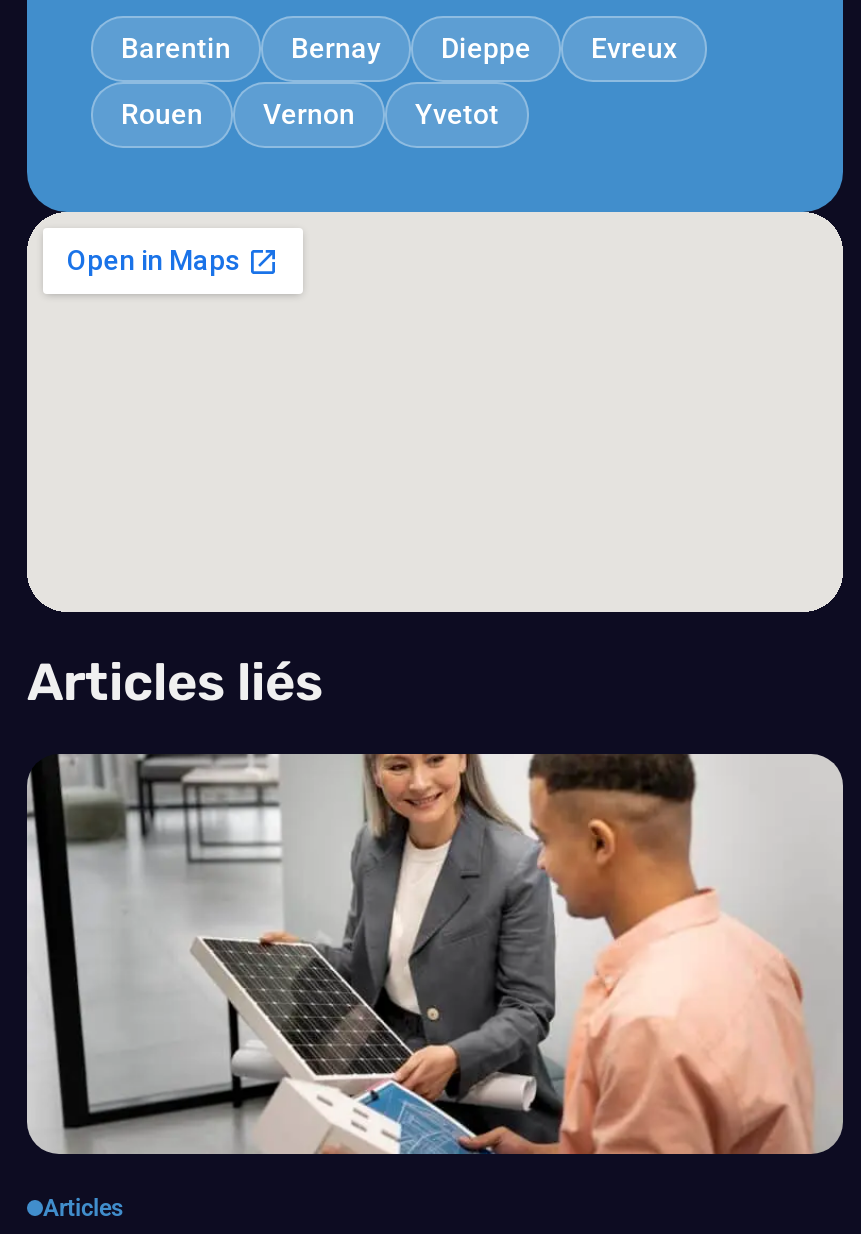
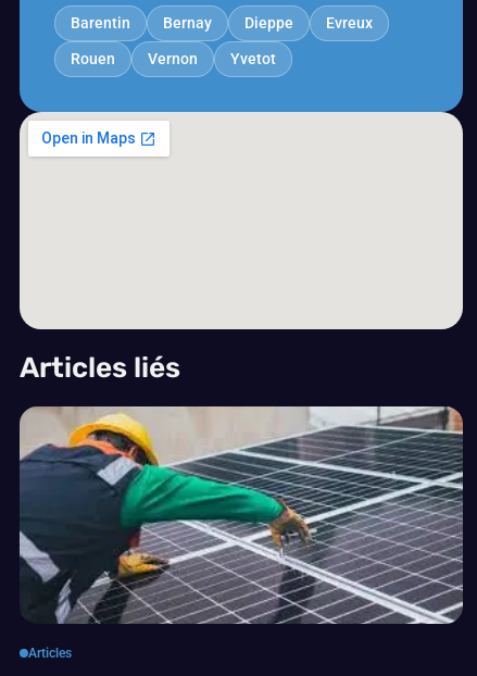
[25,752,845,1156] [image] -> [20,405,464,625] [image]

